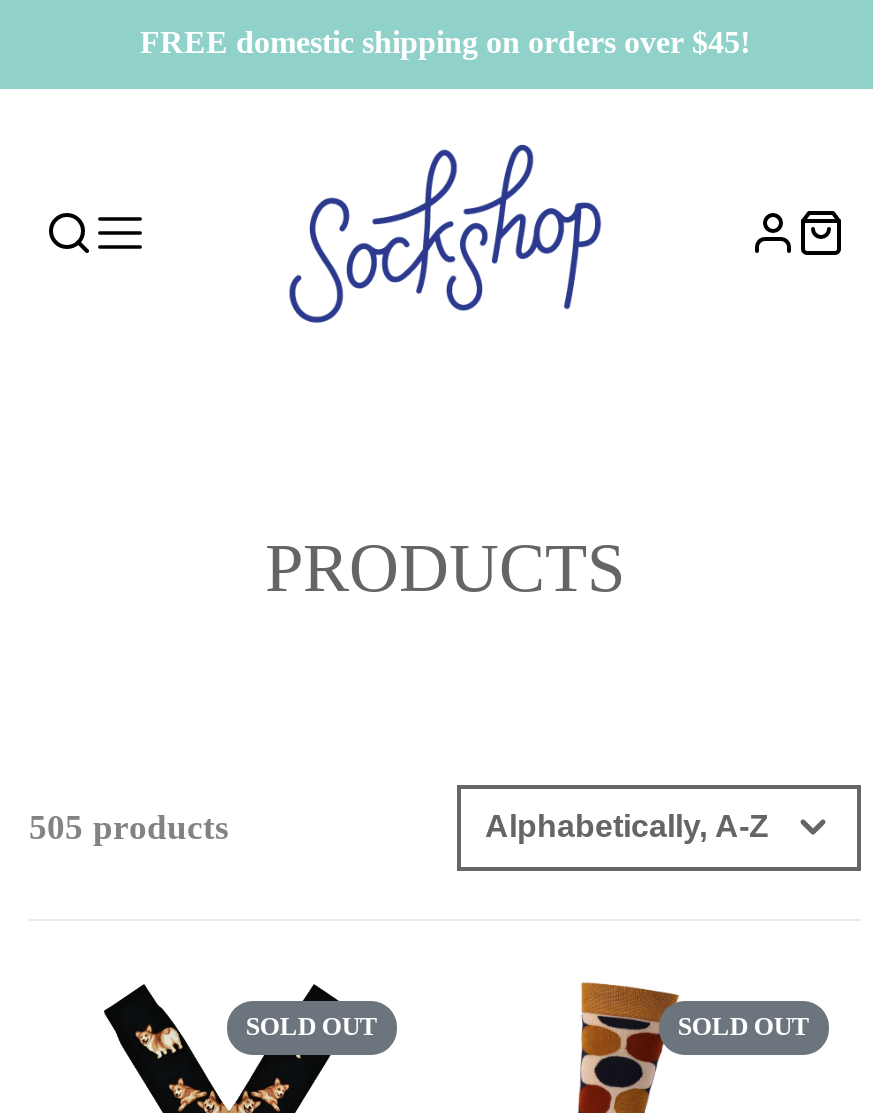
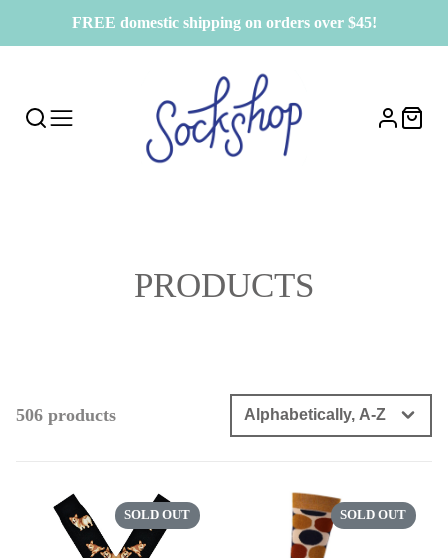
[29,807,229,847] 505 products -> [16,405,116,425] 506 products

